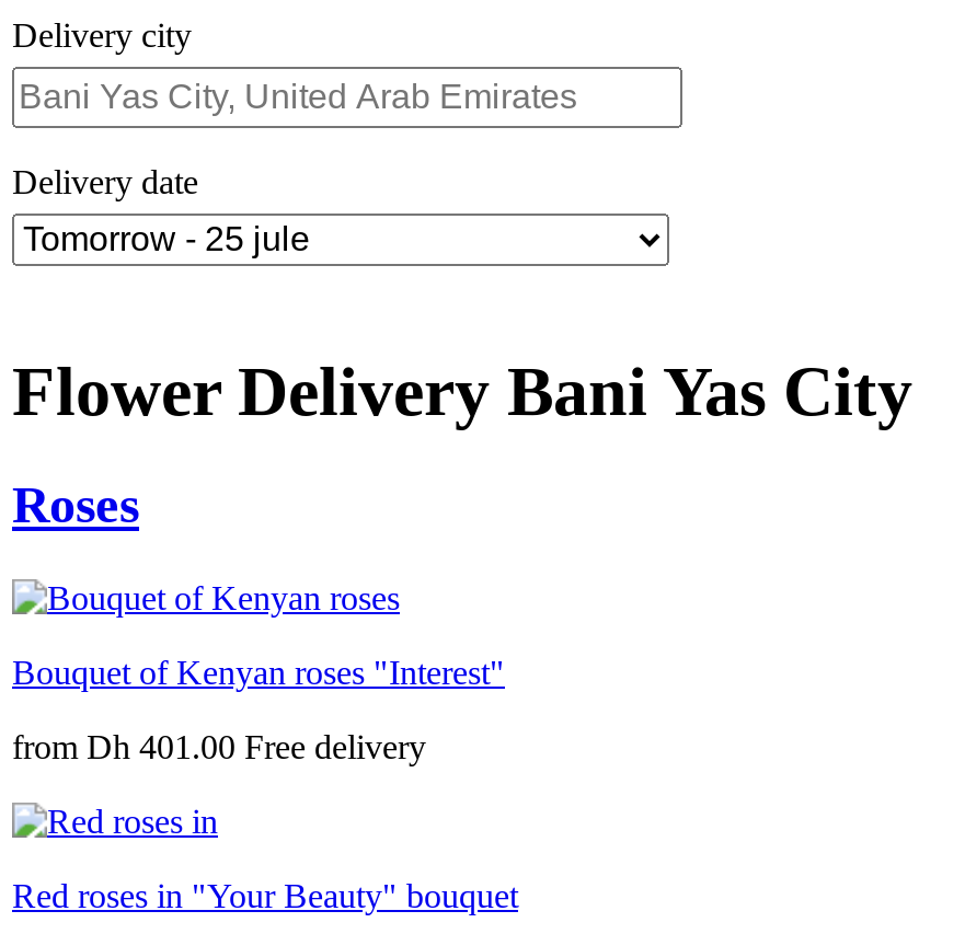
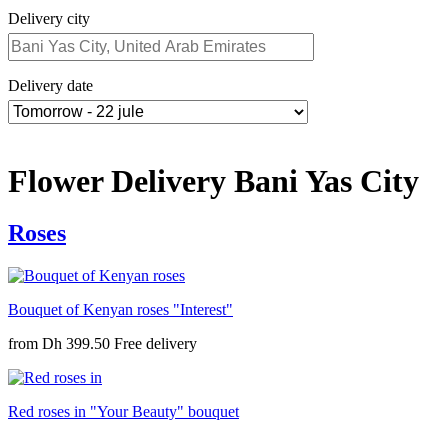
[12,729,235,766] from Dh 401.00 -> [8,335,110,352] from Dh 399.50

